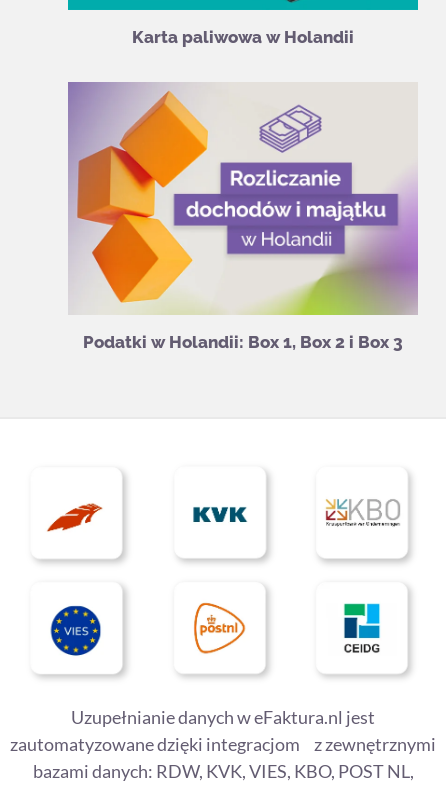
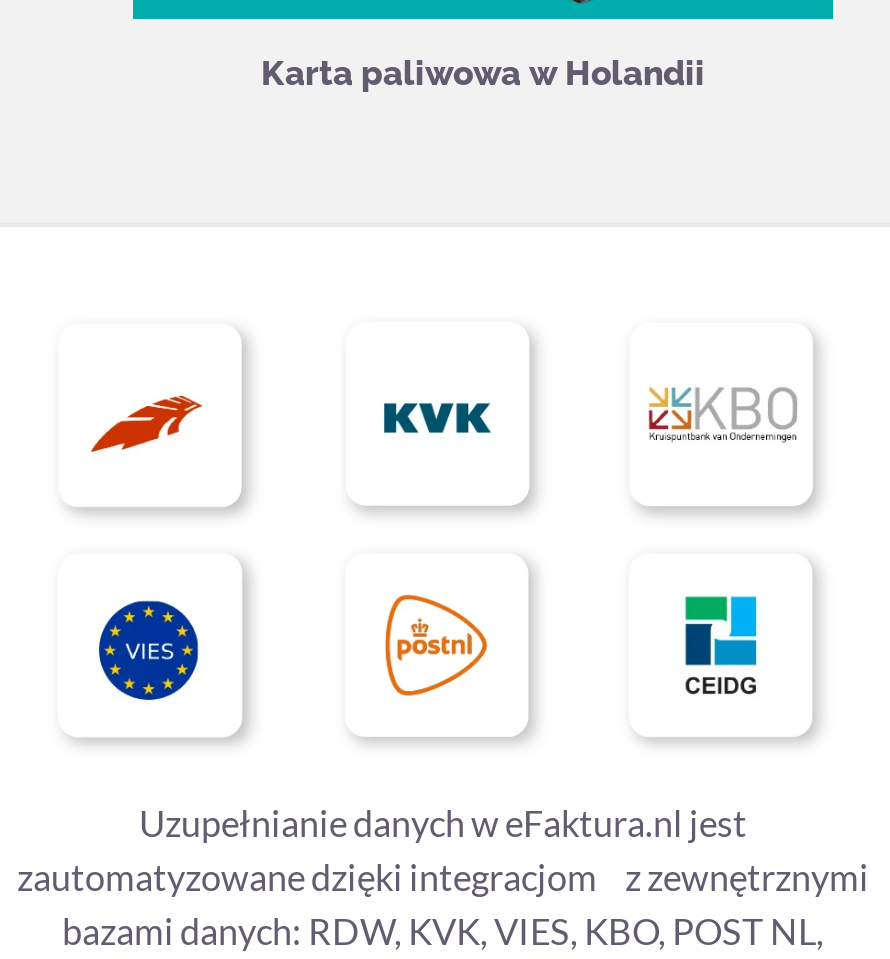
[67,81,419,352] [image] | Podatki w Holandii: Box 1, Box 2 i Box 3 -> none

